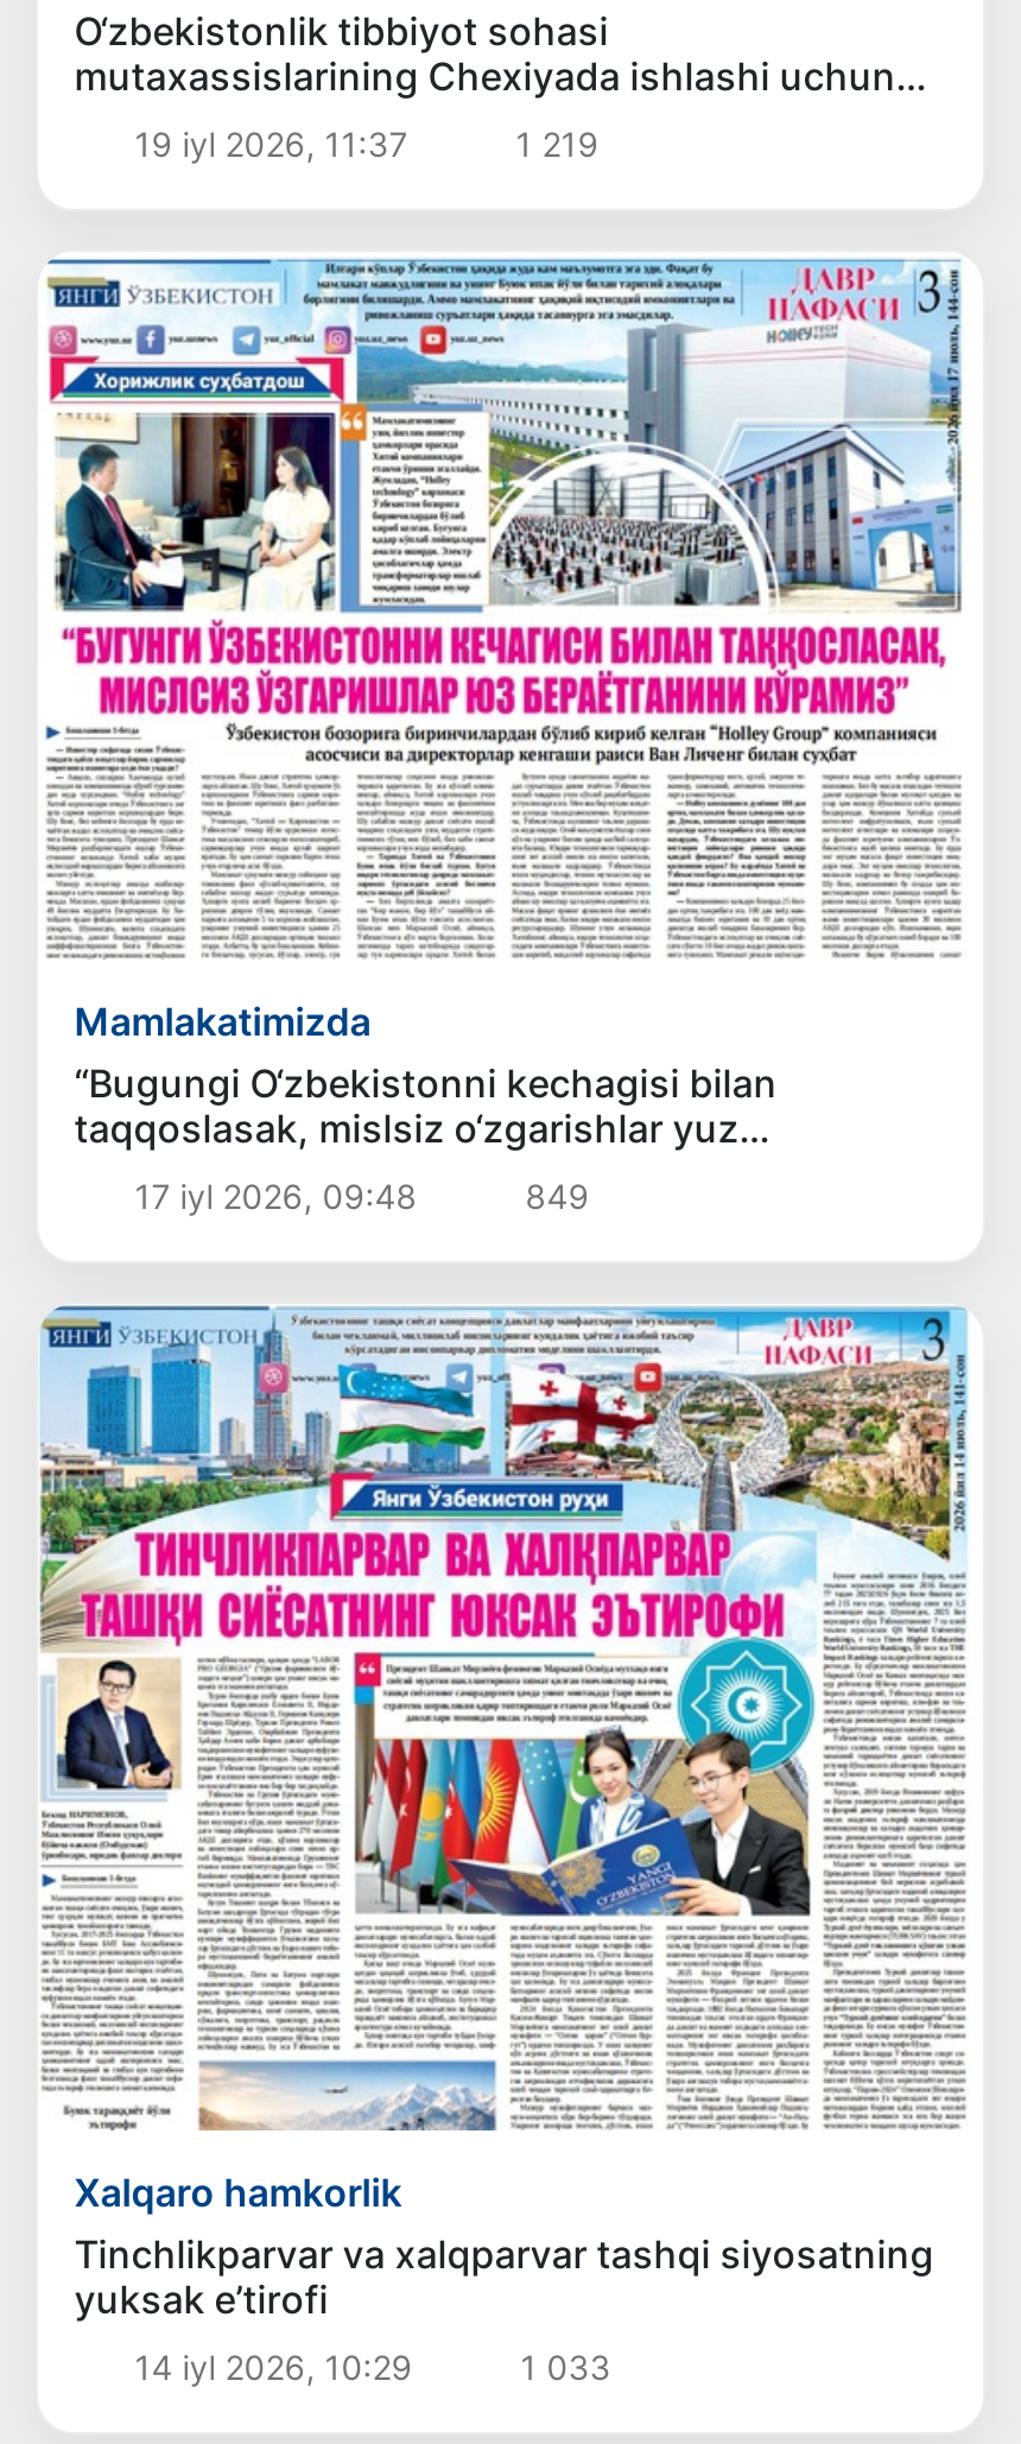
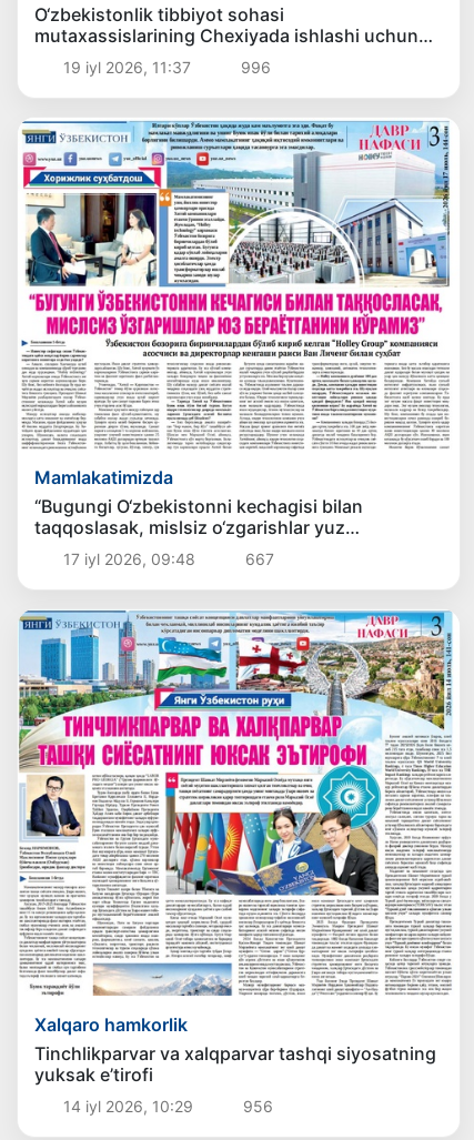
[506,124,599,164] 1 219 -> [237,58,271,77] 996
[516,1176,589,1216] 849 -> [241,550,274,568] 667
[511,2346,611,2387] 1 033 -> [239,1097,273,1115] 956

